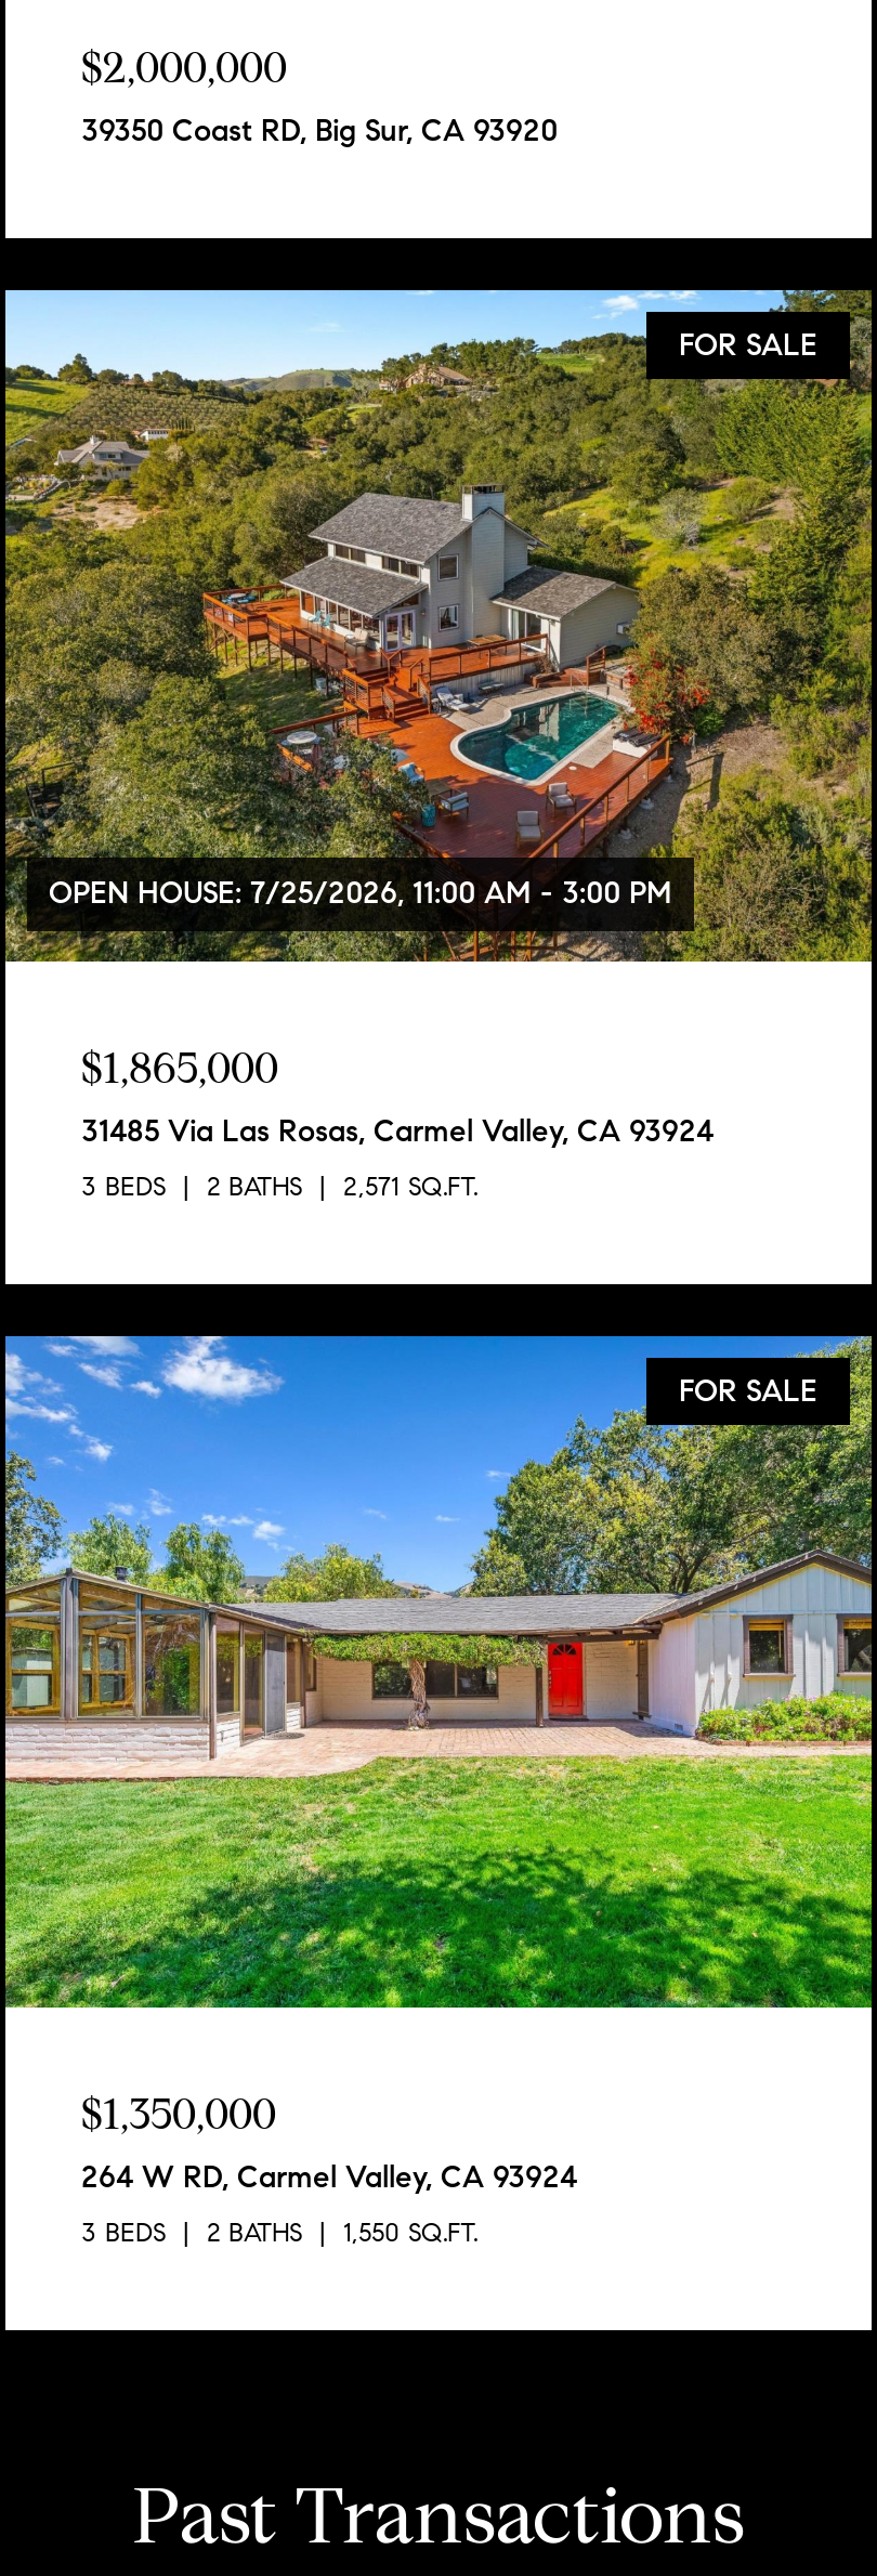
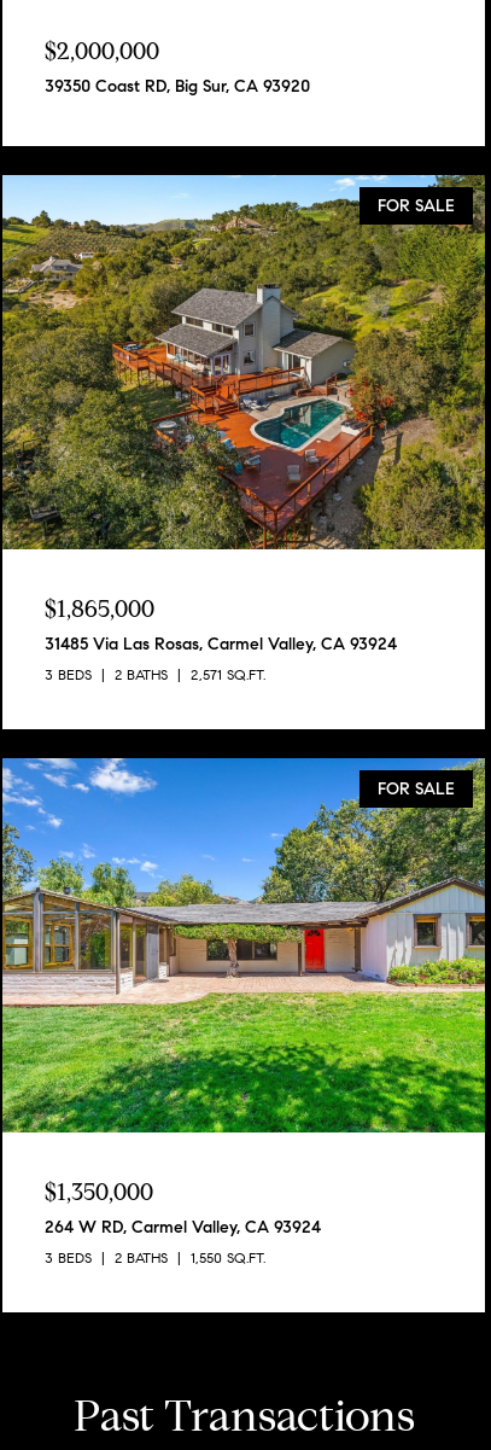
[49,875,672,912] OPEN HOUSE: 7/25/2026, 11:00 AM - 3:00 PM -> none

